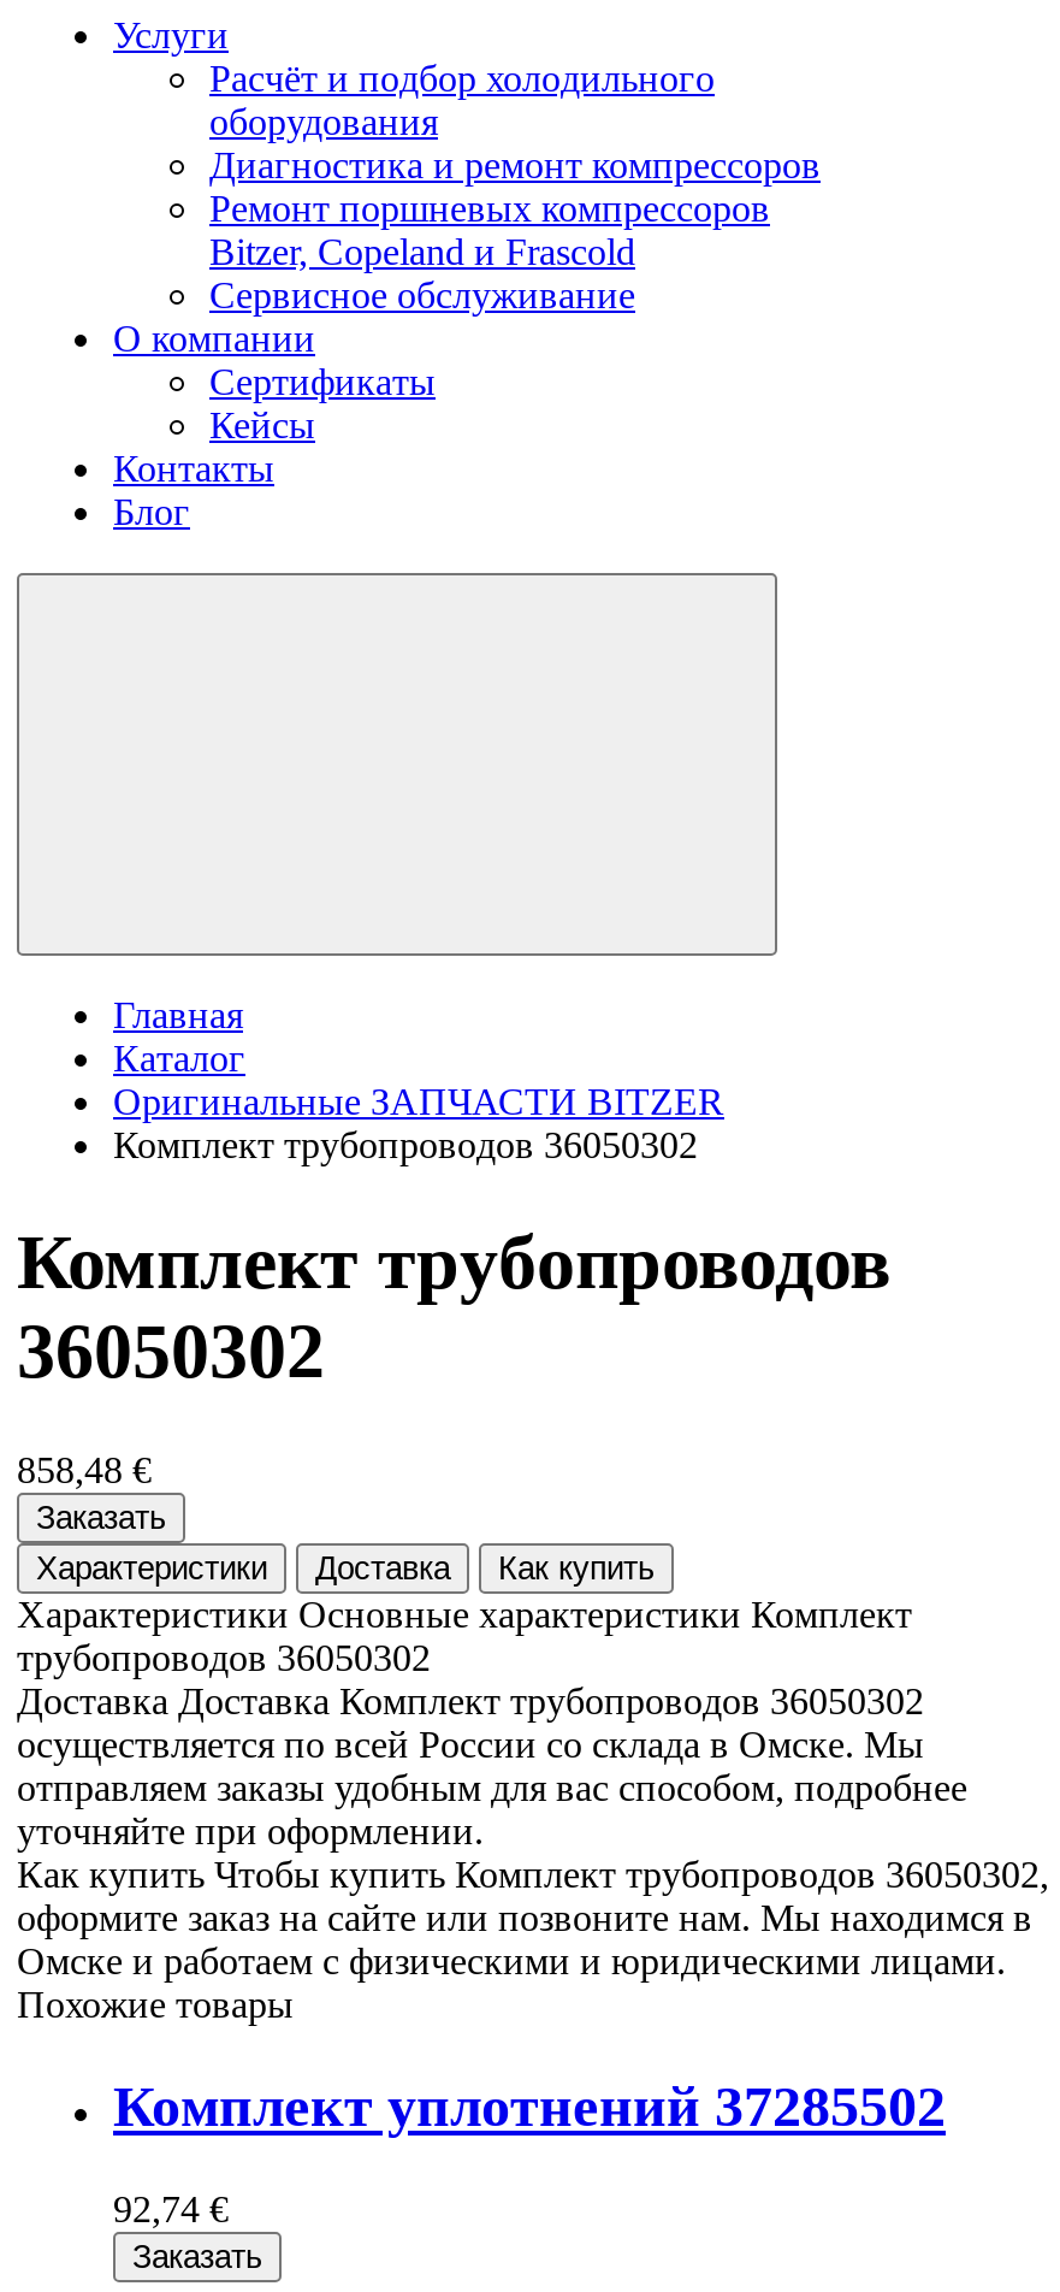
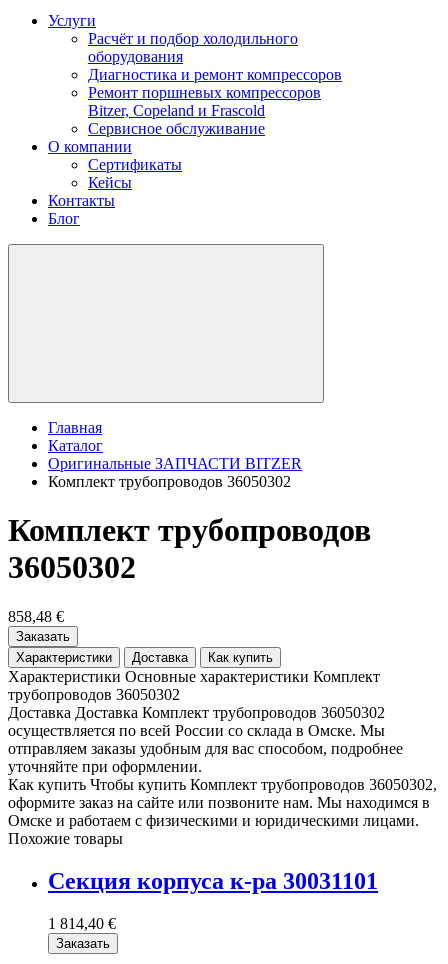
[113,2075,946,2137] Комплект уплотнений 37285502 -> [48,868,378,894] Секция корпуса к-ра 30031101
[113,2188,229,2229] 92,74 € -> [48,915,116,932] 1 814,40 €

